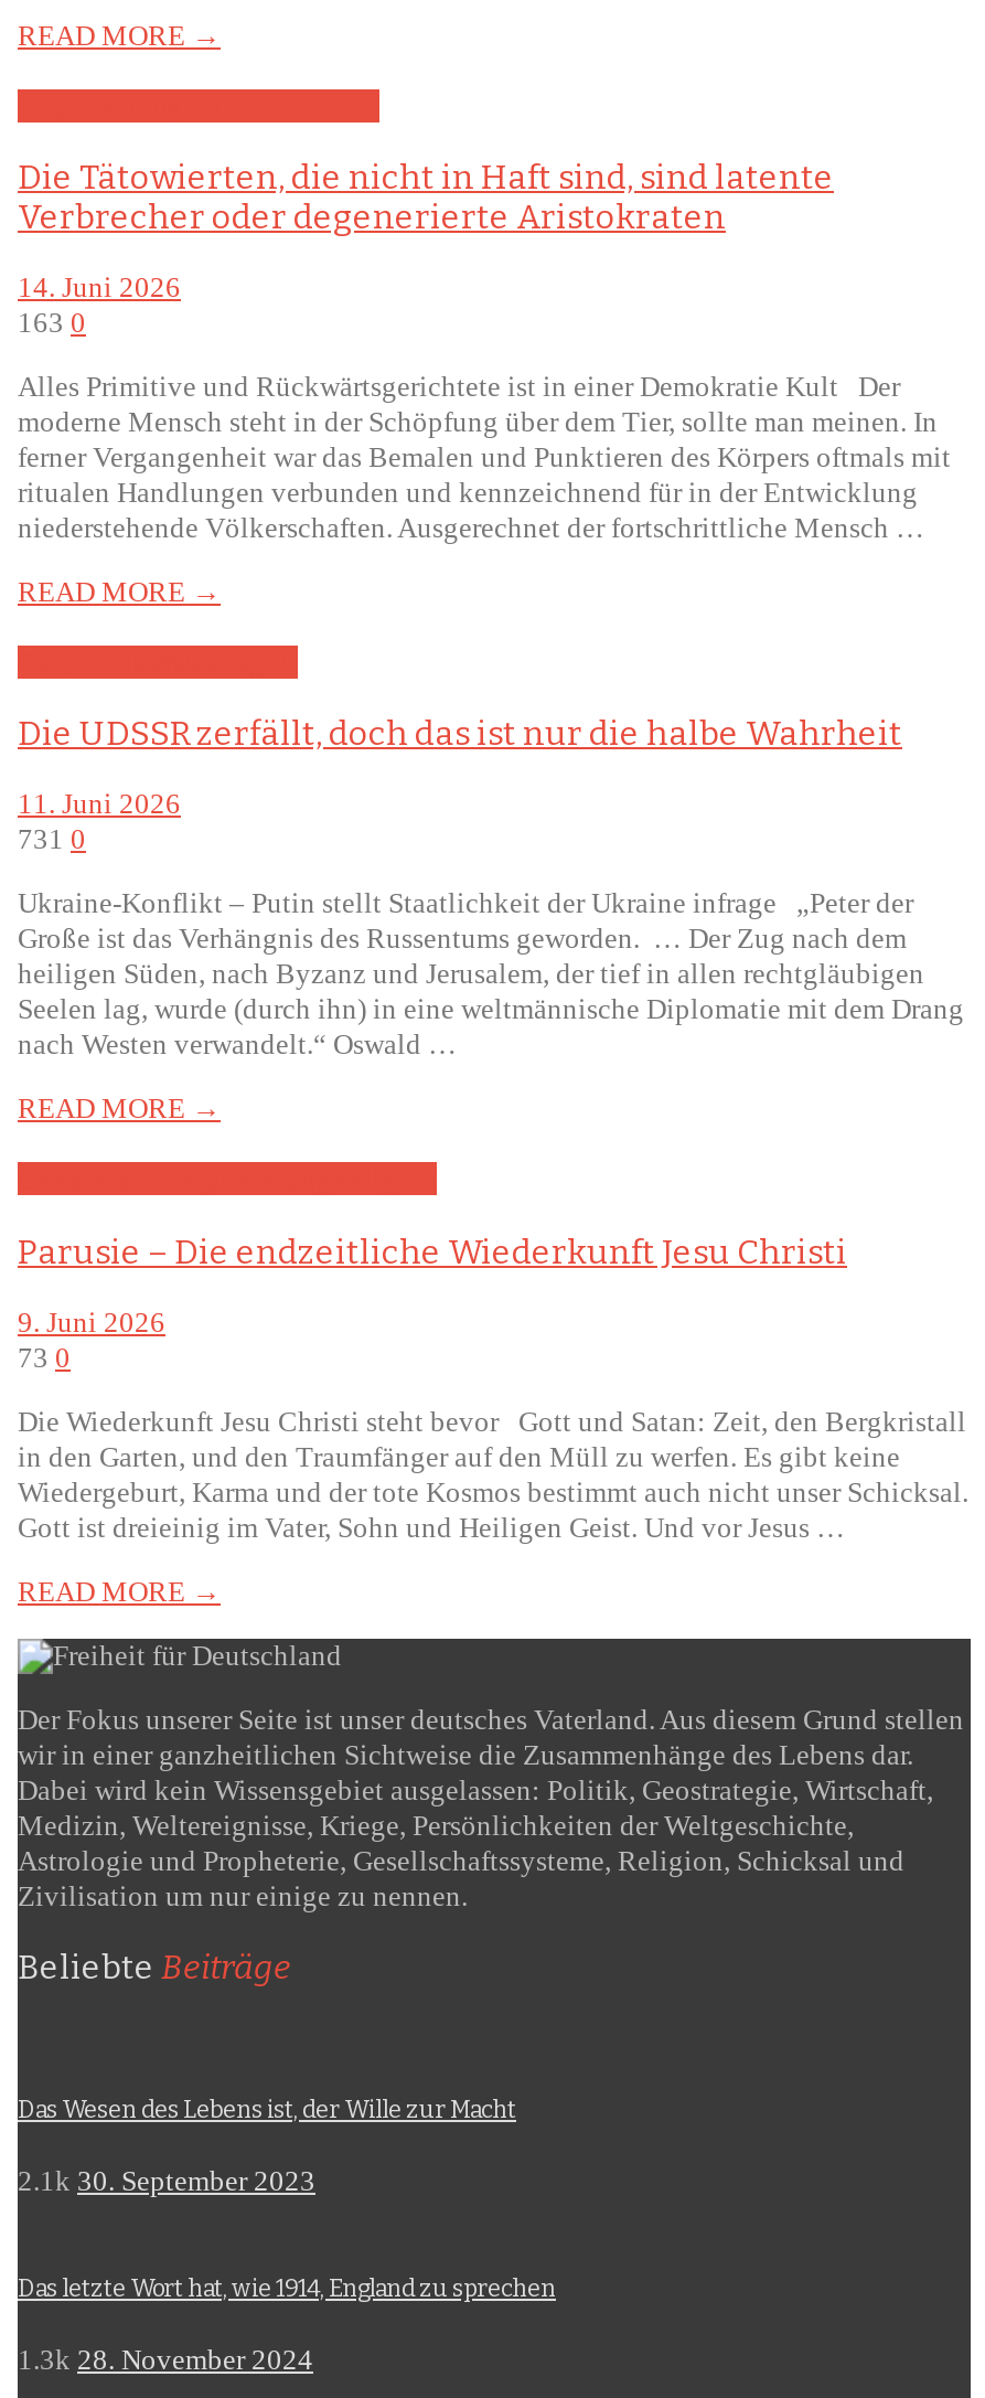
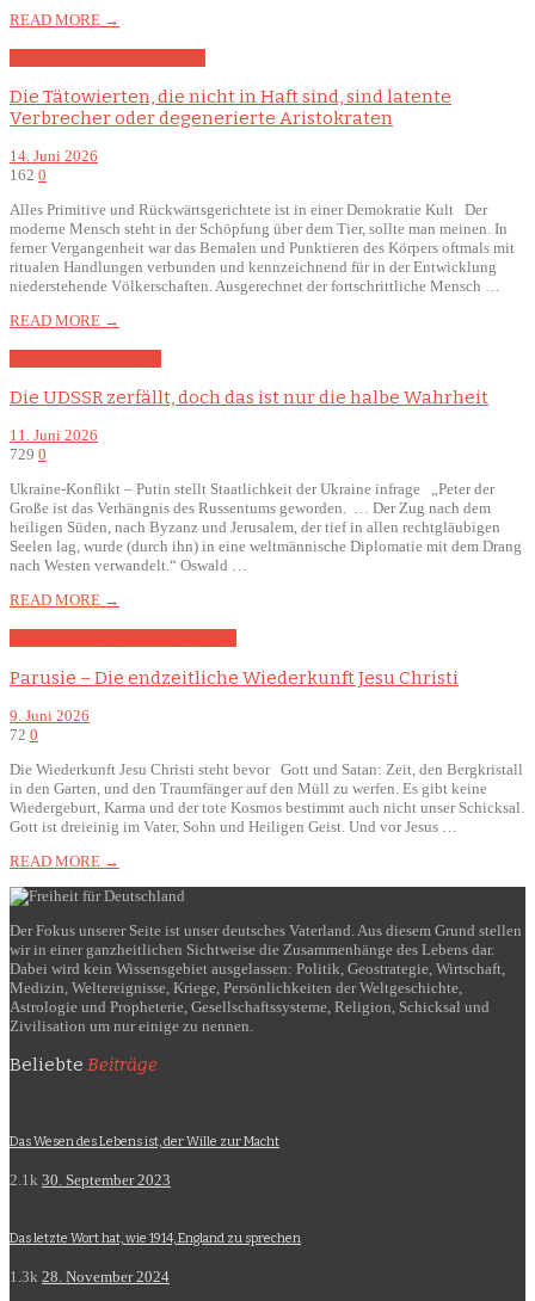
[18,306,86,339] 163 0 -> [10,166,47,184] 162 0
[18,823,86,856] 731 0 -> [10,446,47,464] 729 0
[18,1340,71,1373] 73 0 -> [10,725,38,743] 72 0

